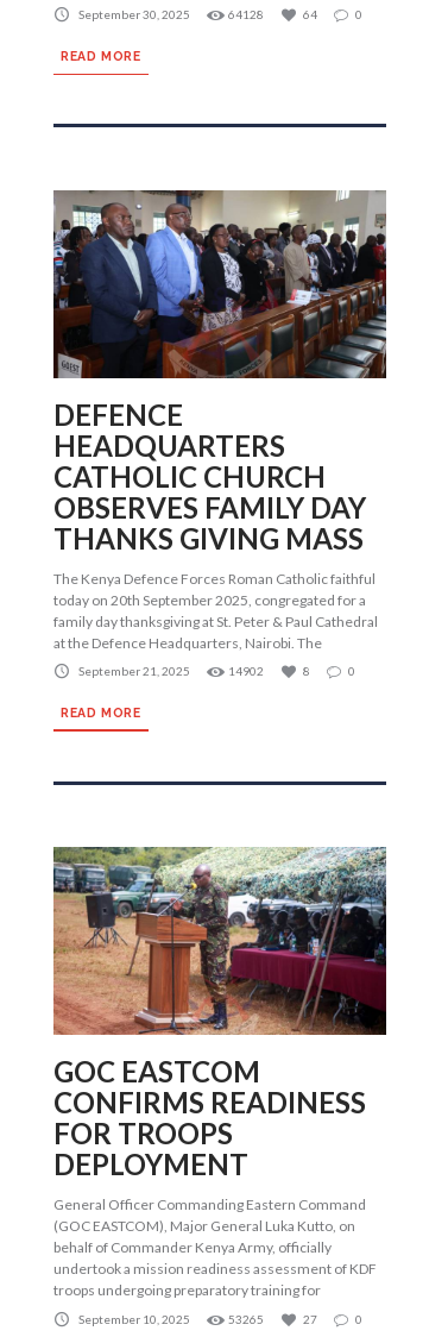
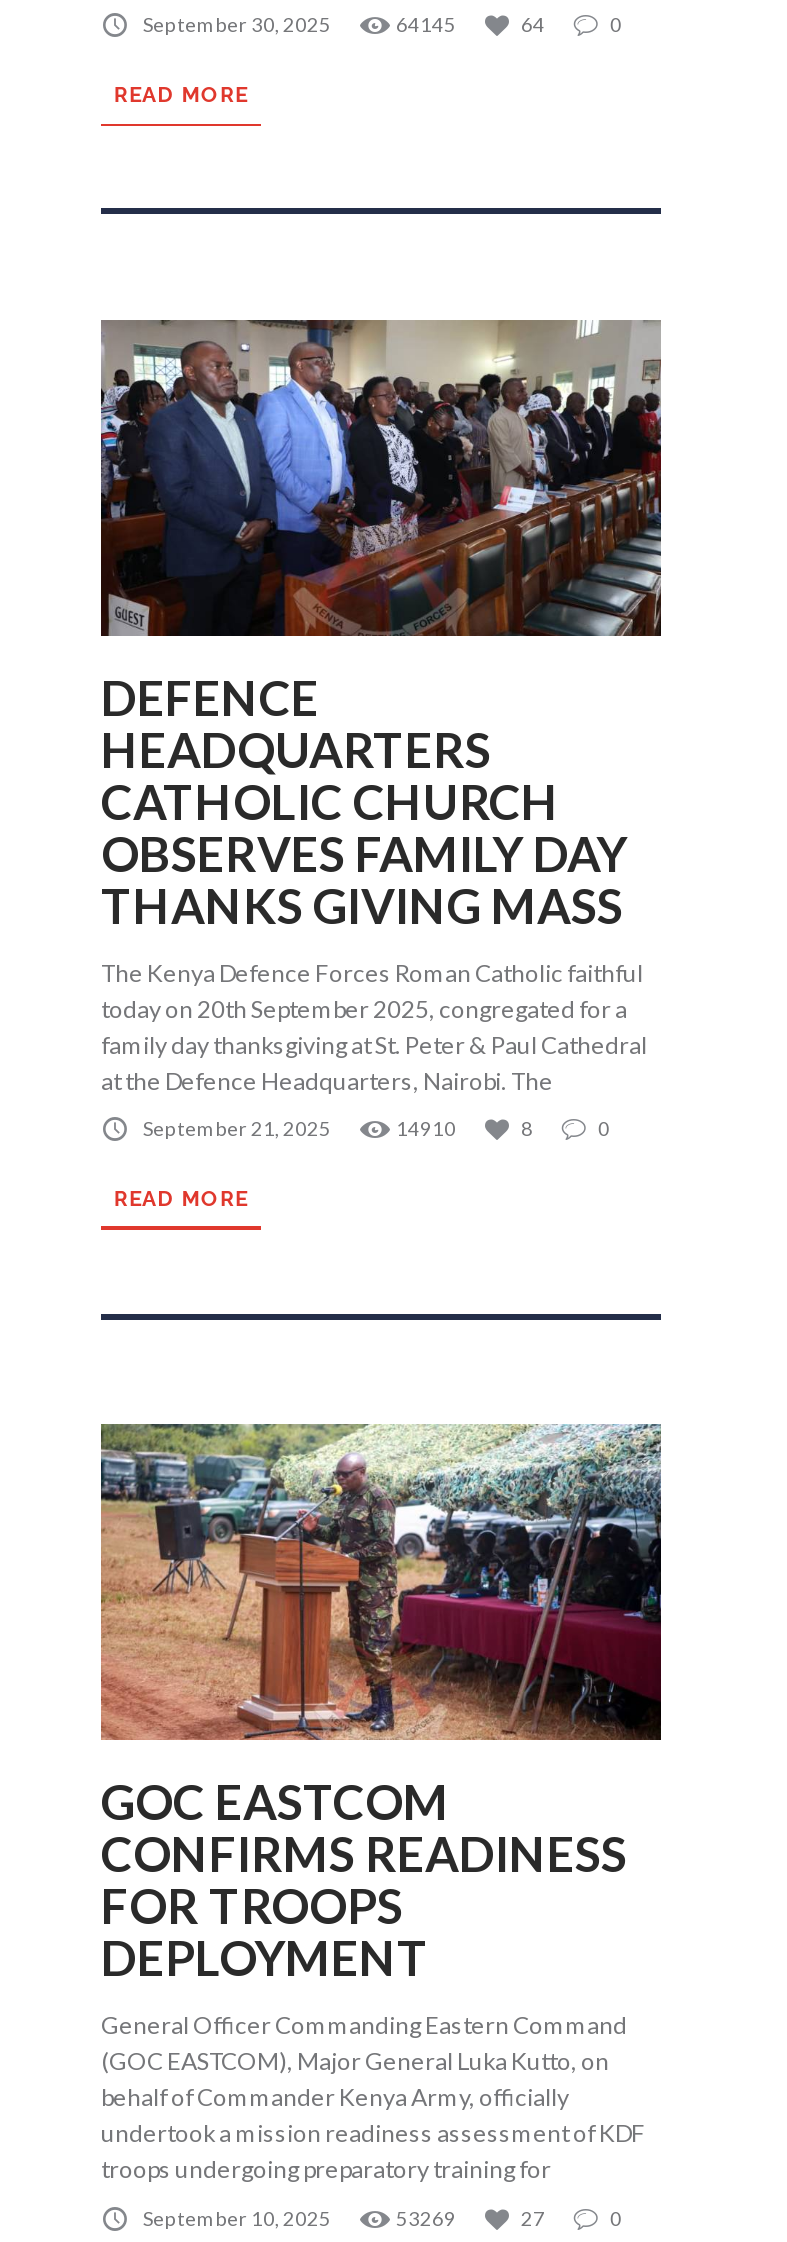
[229,7,264,22] 64128 -> [396,12,456,36] 64145
[229,664,264,678] 14902 -> [396,1117,456,1141] 14910
[229,1312,264,1326] 53265 -> [396,2205,456,2229] 53269

